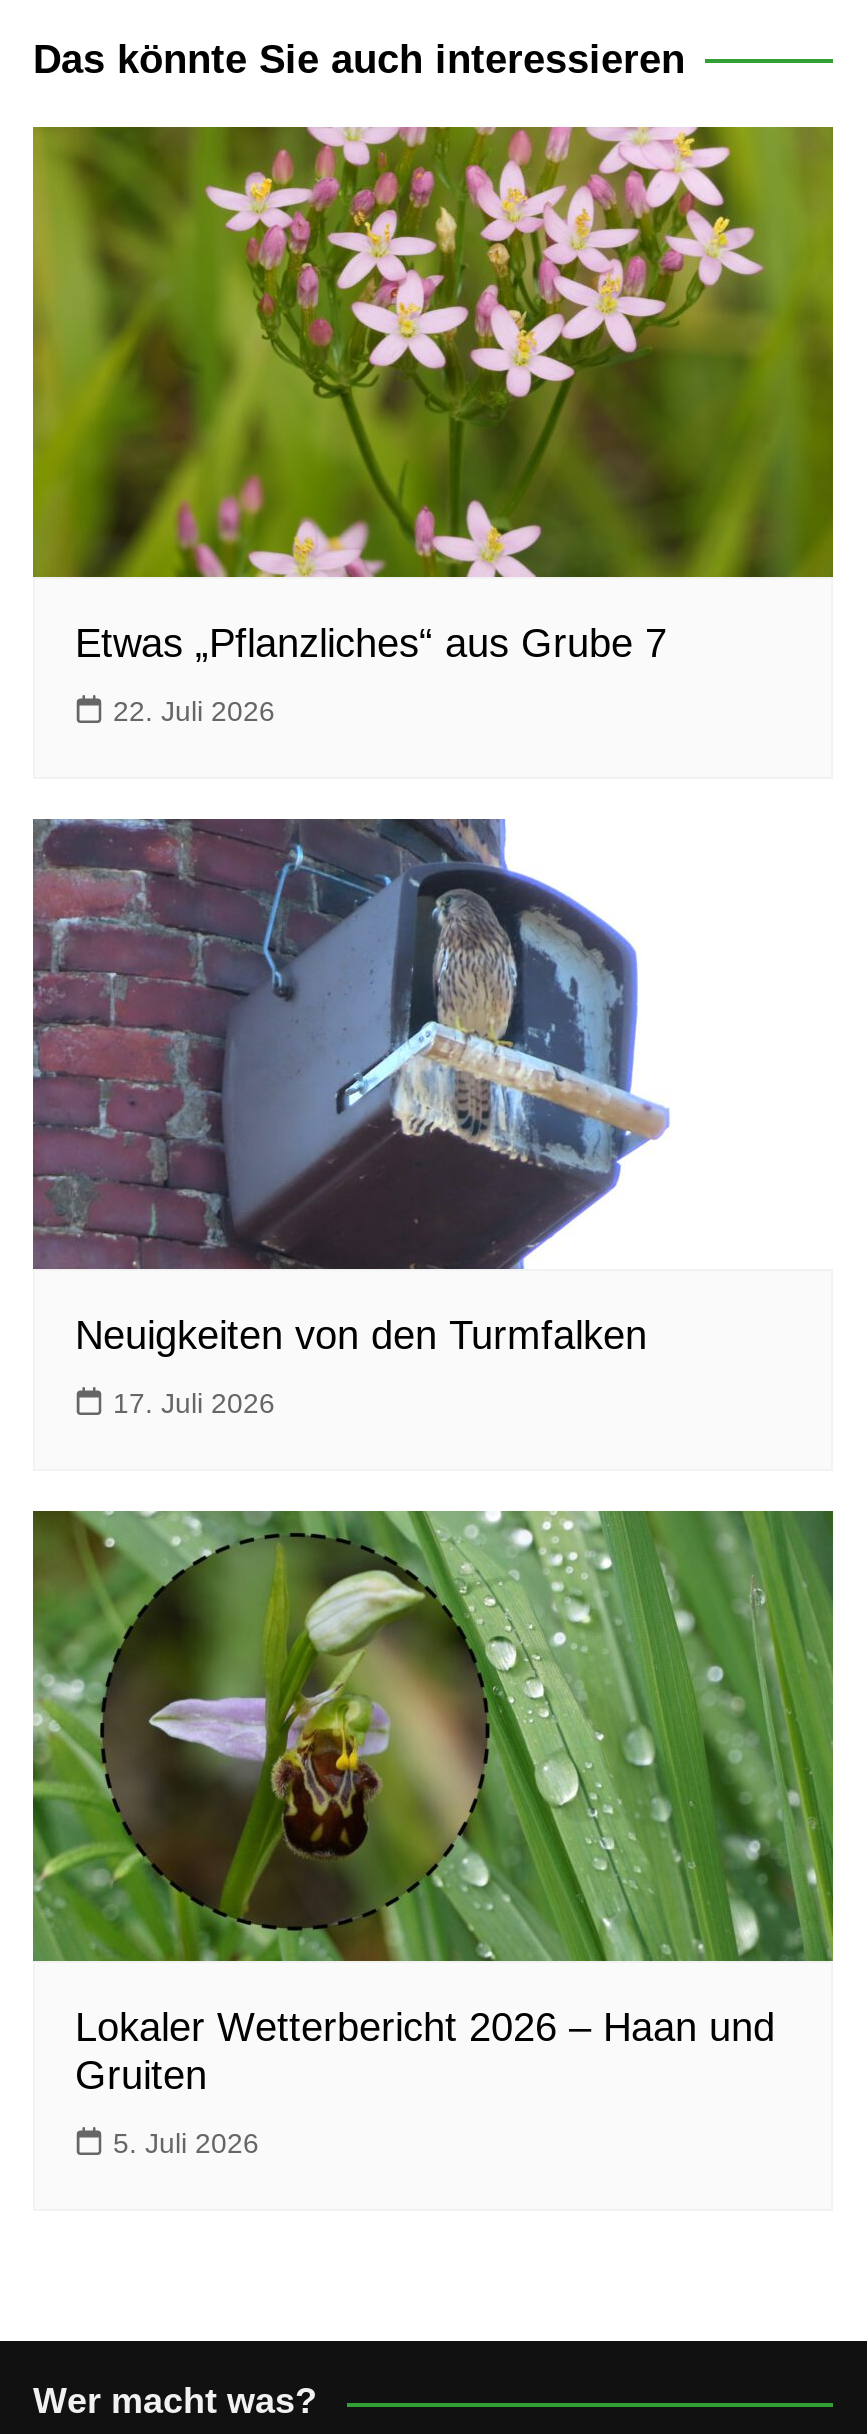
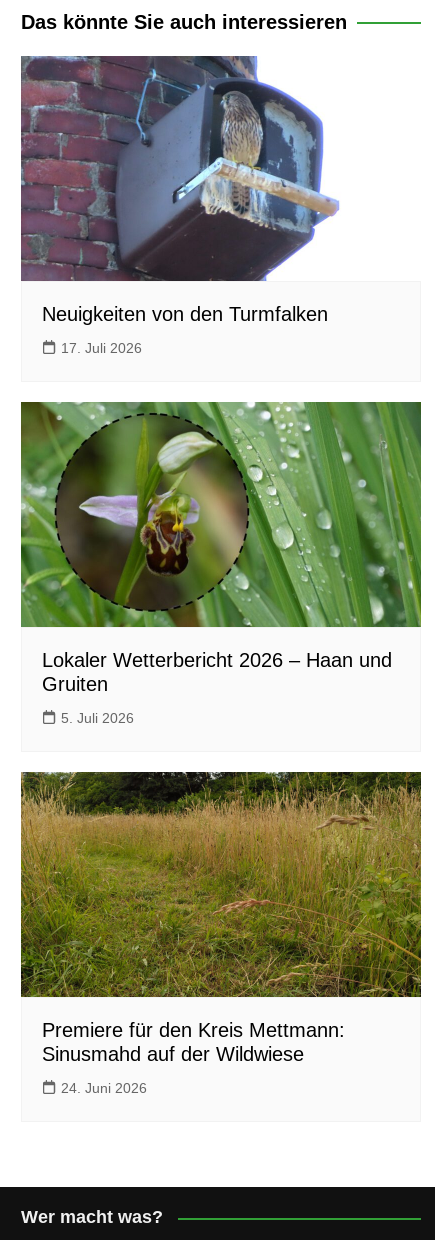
[31,125,835,727] [image] | Etwas „Pflanzliches“ aus Grube 7 | 22. Juli 2026 -> none
moved [29,815,775,2159] -> [19,54,392,726]: [image] | Neuigkeiten von den Turmfalken | 17. Juli 2026 | Lokaler Wetterbericht 2026 – Haan und | Gruiten | 5. Juli 2026
none -> [20,771,422,1096] [image] | Premiere für den Kreis Mettmann: | Sinusmahd auf der Wildwiese | 24. Juni 2026

